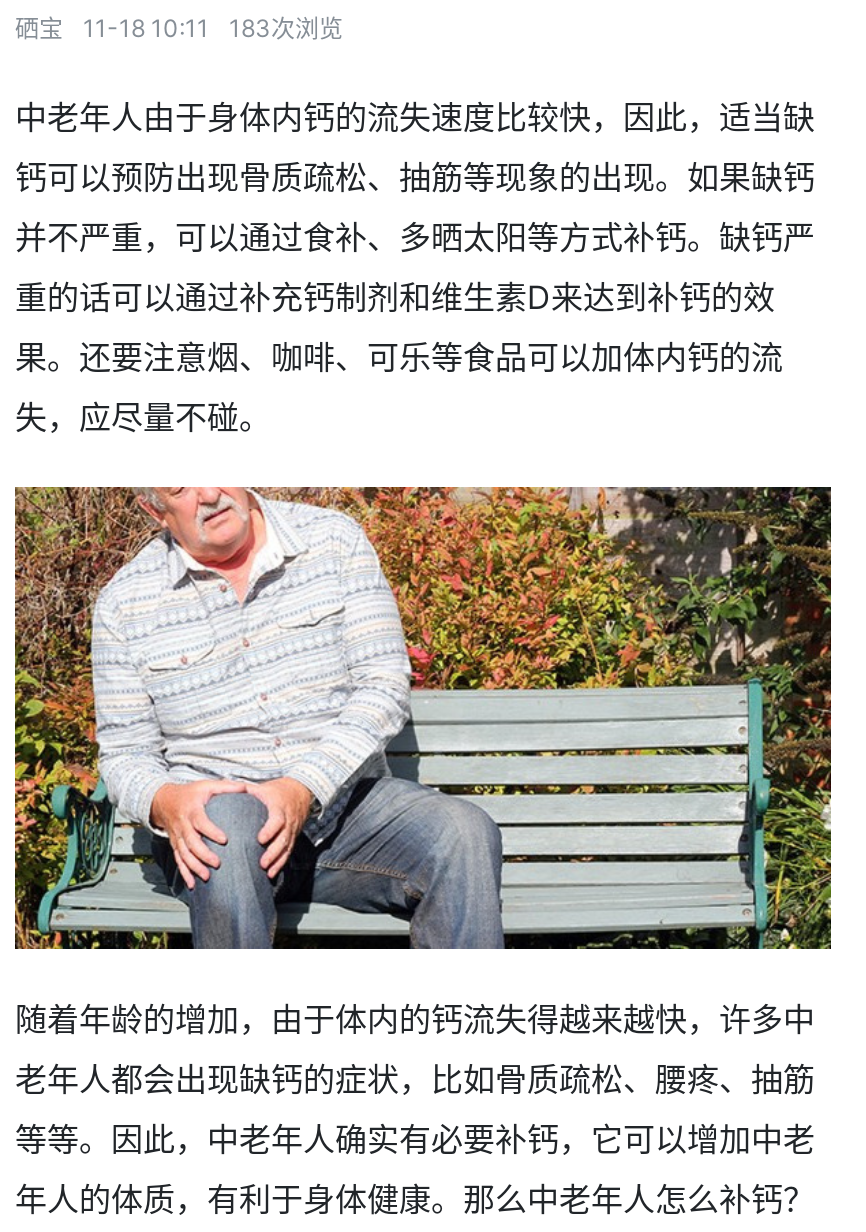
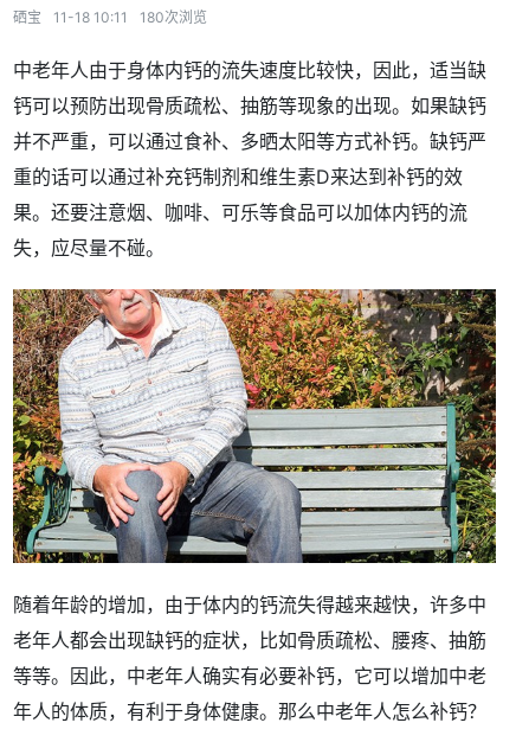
[15,13,343,43] 硒宝 11-18 10:11 183次浏览 -> [13,8,207,26] 硒宝 11-18 10:11 180次浏览

